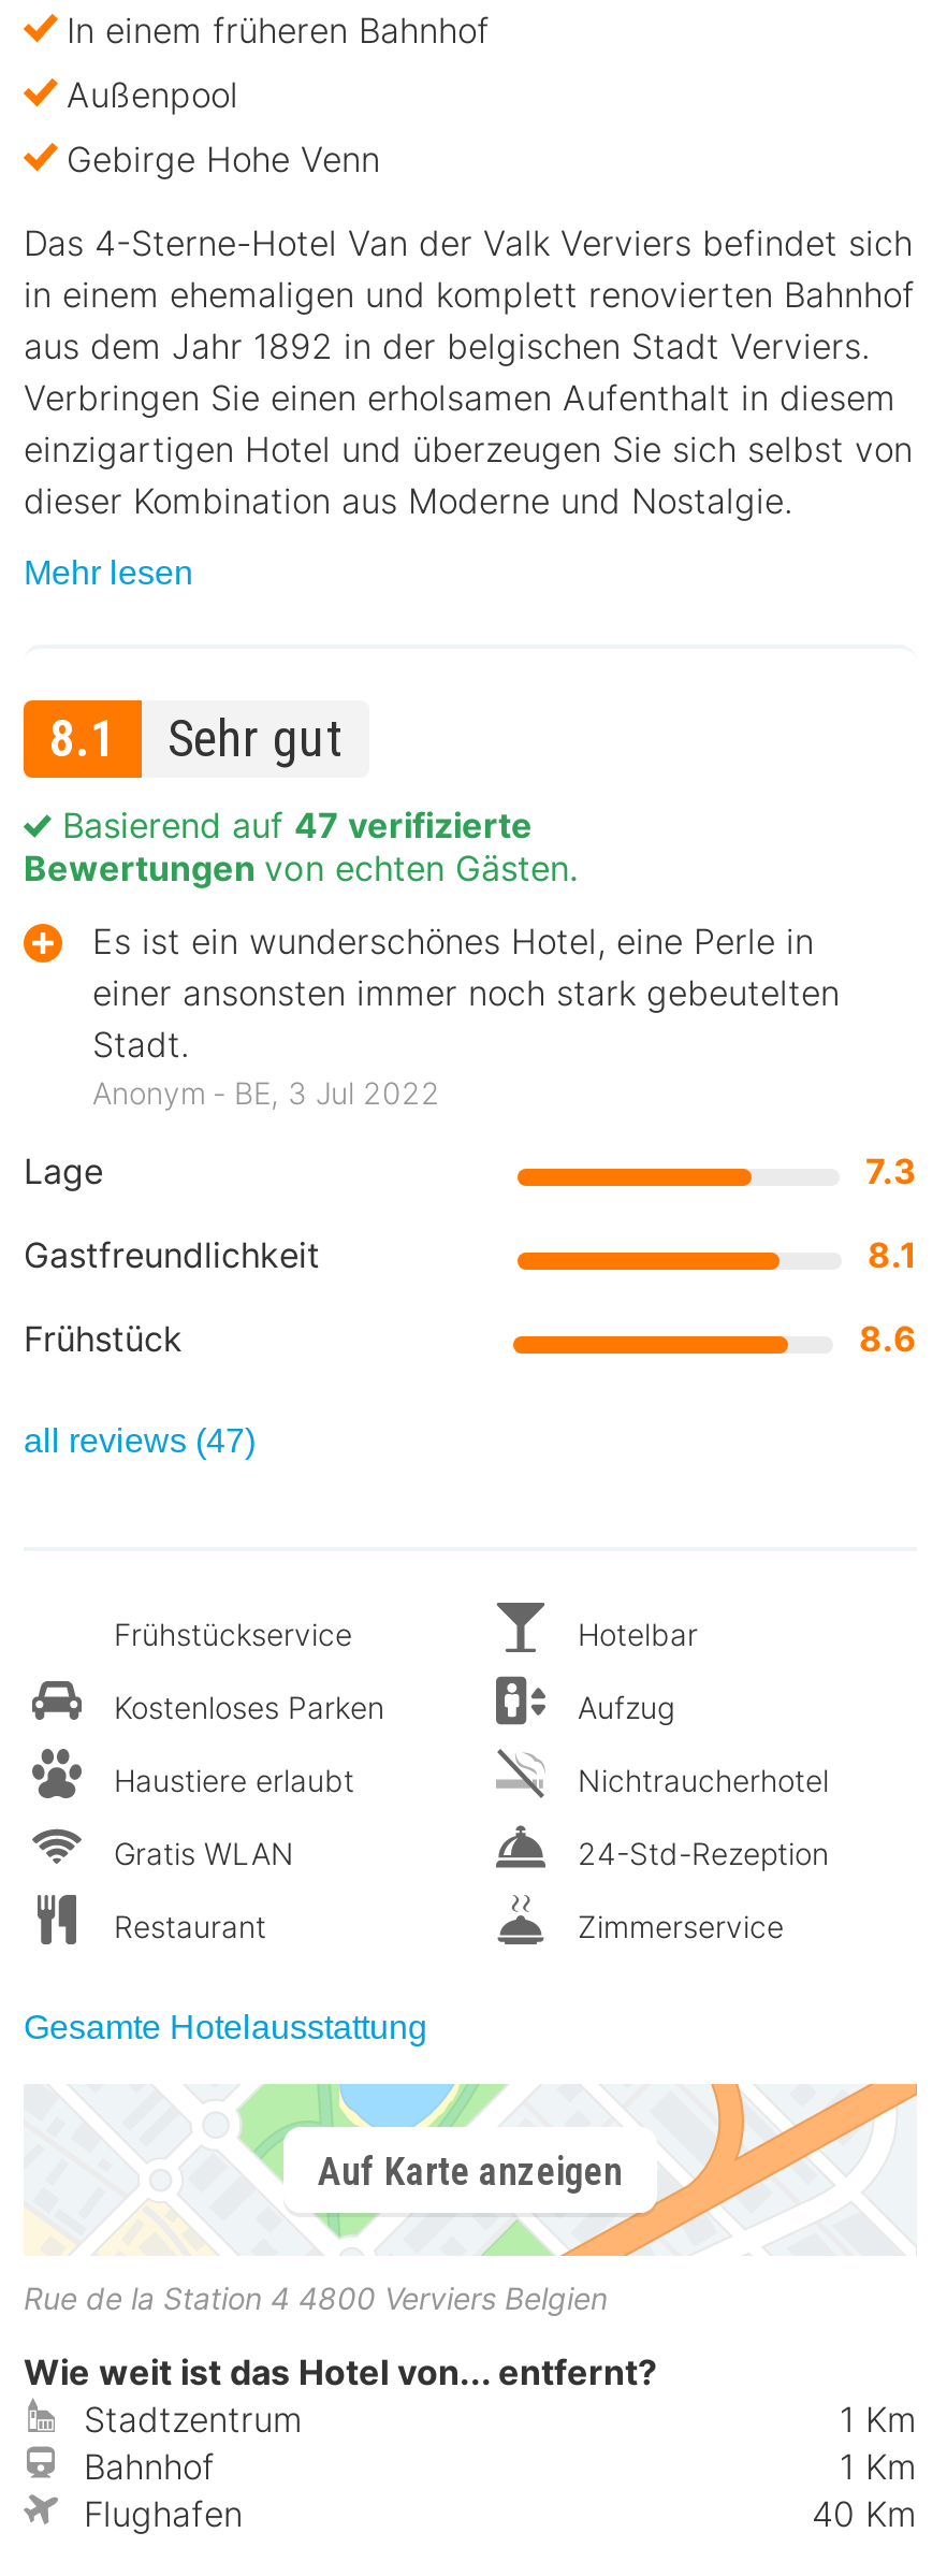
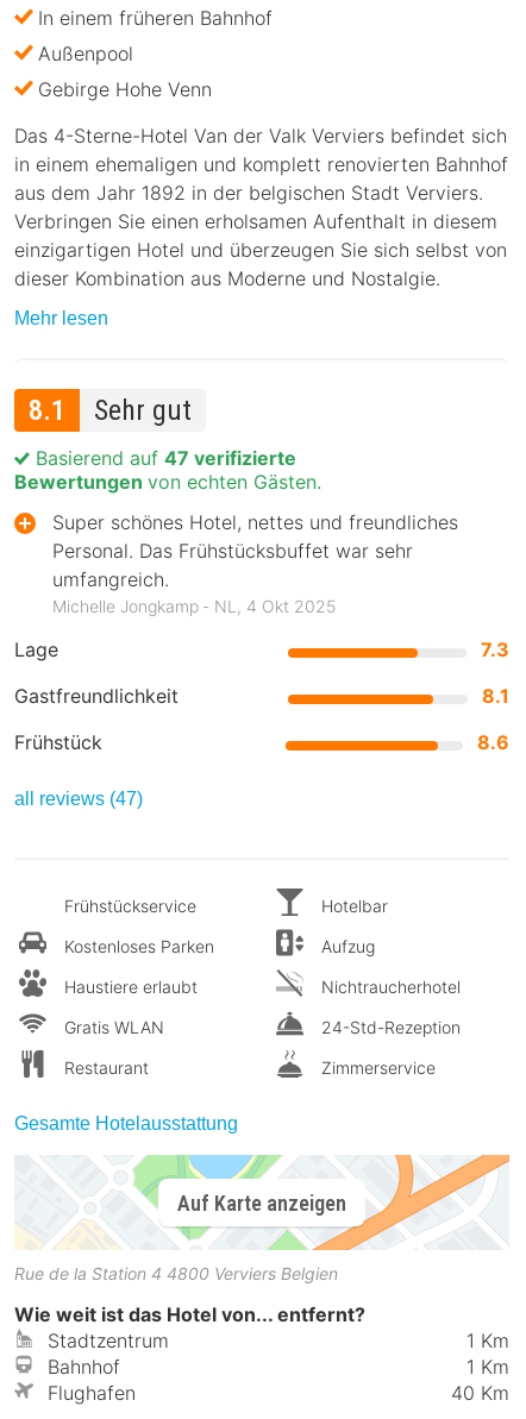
[92,920,840,1112] Es ist ein wunderschönes Hotel, eine Perle in | einer ansonsten immer noch stark gebeutelten | Stadt. | Anonym ‐ BE, 3 Jul 2022 -> [52,511,458,617] Super schönes Hotel, nettes und freundliches | Personal. Das Frühstücksbuffet war sehr | umfangreich. | Michelle Jongkamp ‐ NL, 4 Okt 2025

